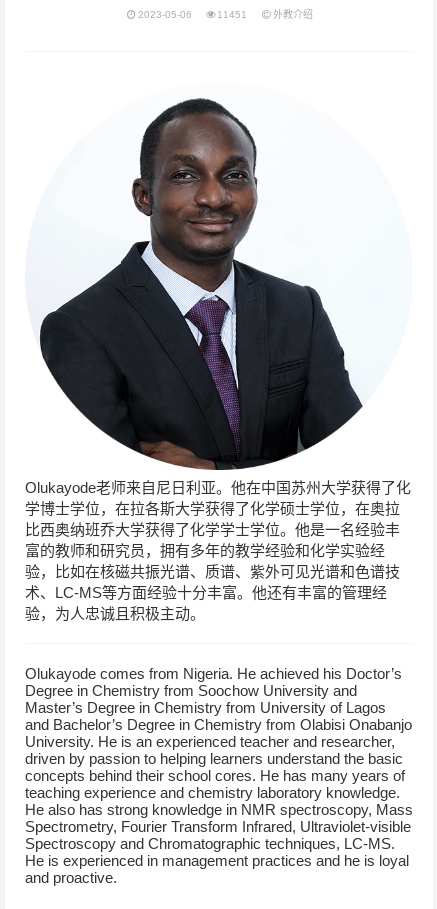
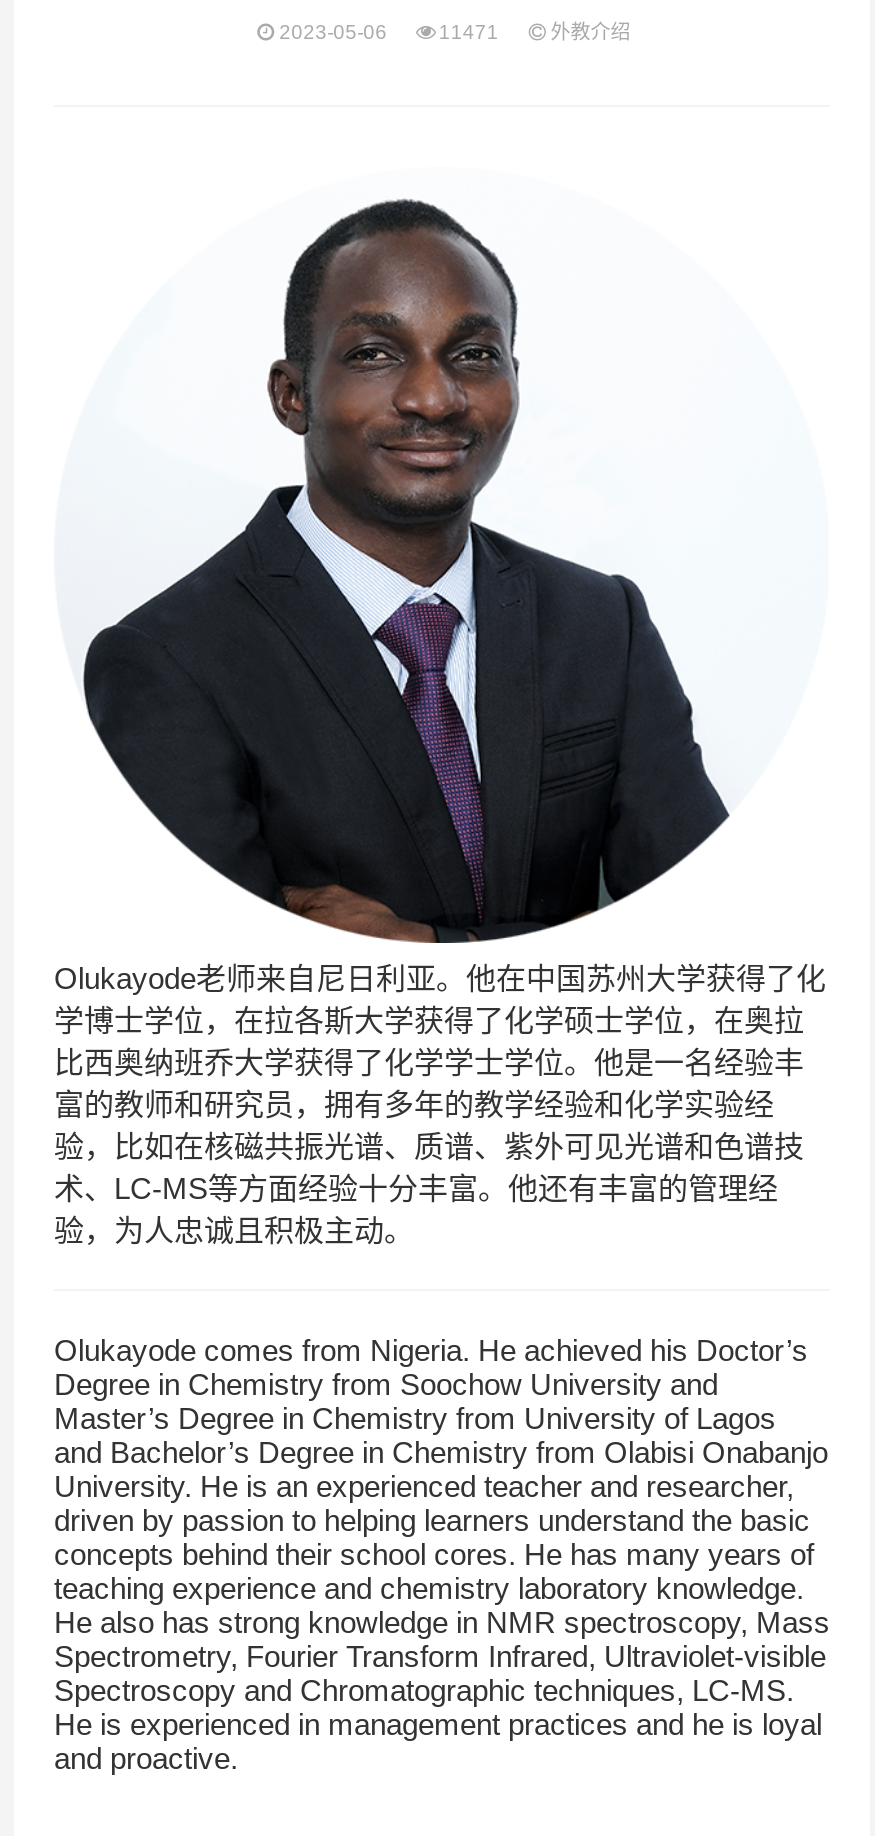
[138,9,313,20] 2023-05-06 11451 外教介绍 -> [279,21,631,43] 2023-05-06 11471 外教介绍

